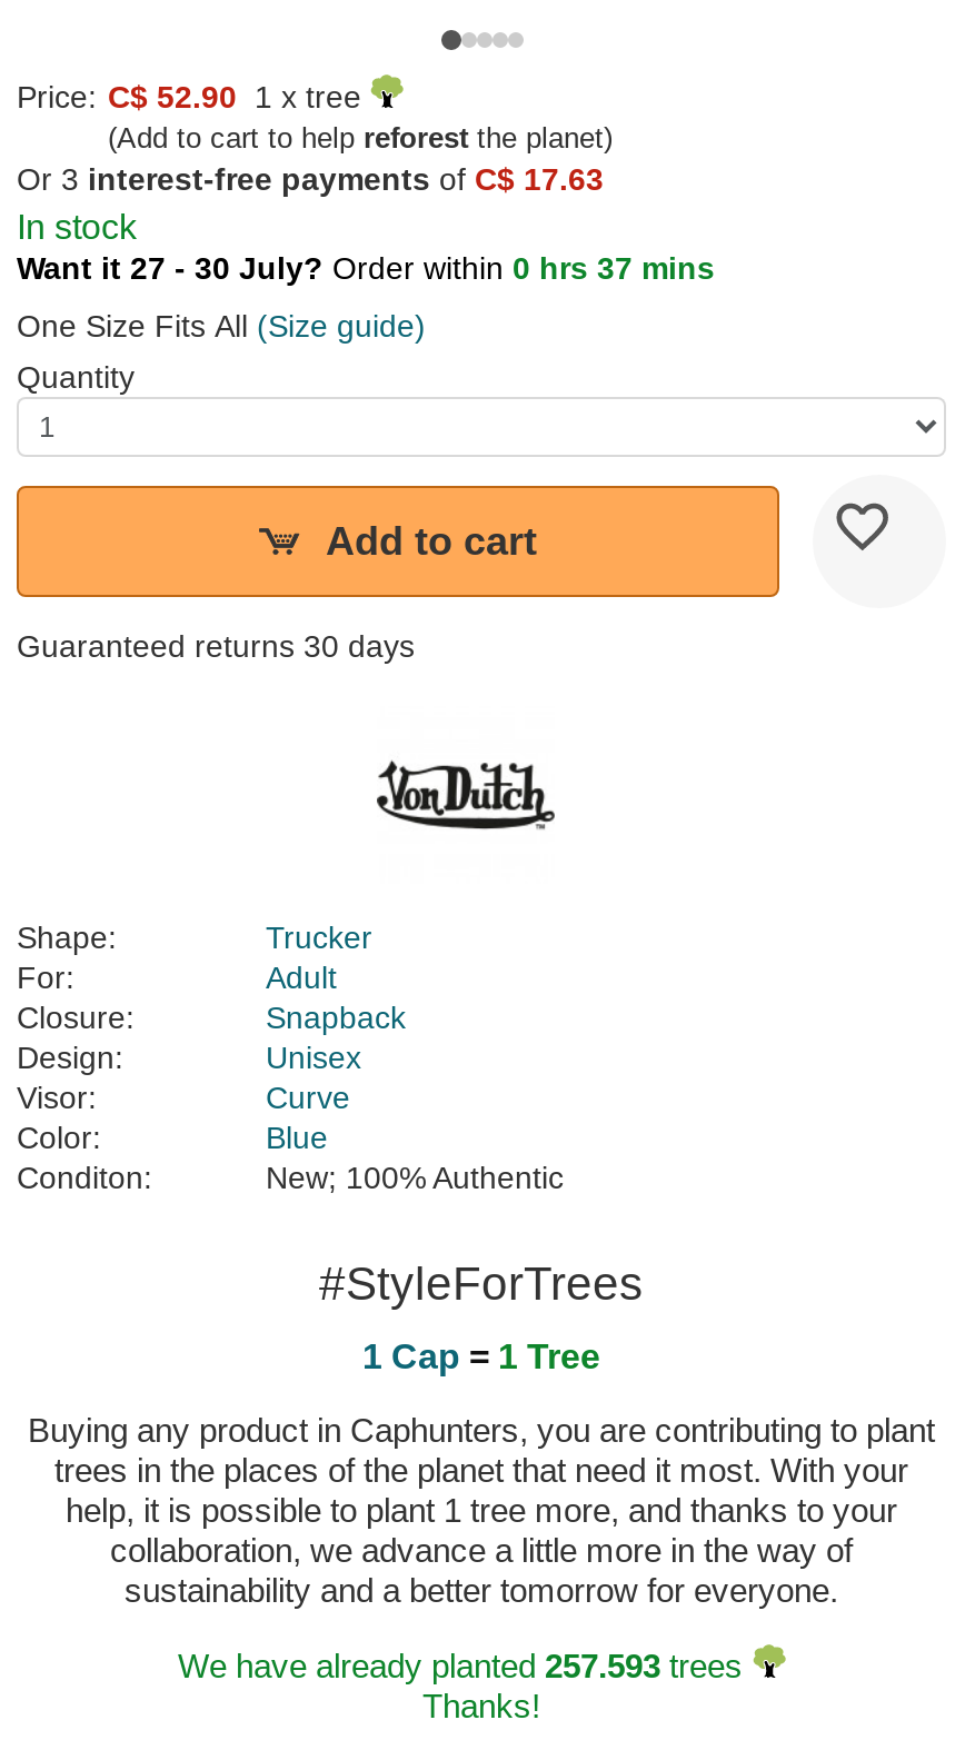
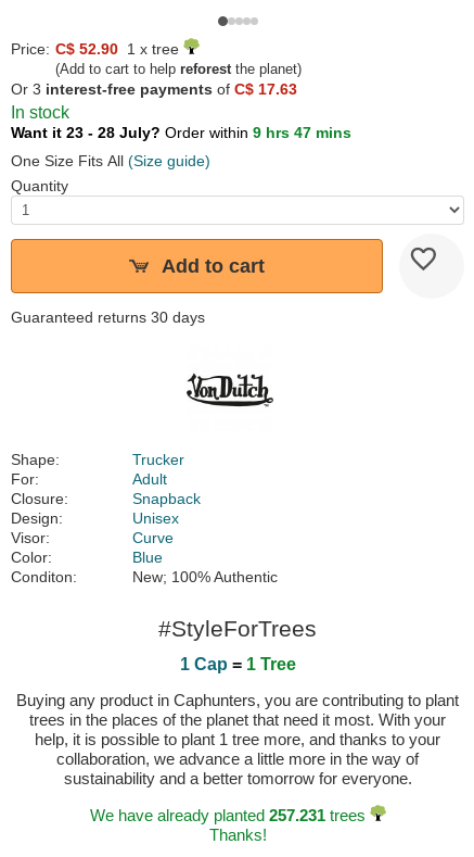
[17,251,715,287] Want it 27 - 30 July? Order within 0 hrs 37 mins -> [11,124,351,142] Want it 23 - 28 July? Order within 9 hrs 47 mins
[178,1647,752,1685] We have already planted 257.593 trees -> [89,806,369,825] We have already planted 257.231 trees

